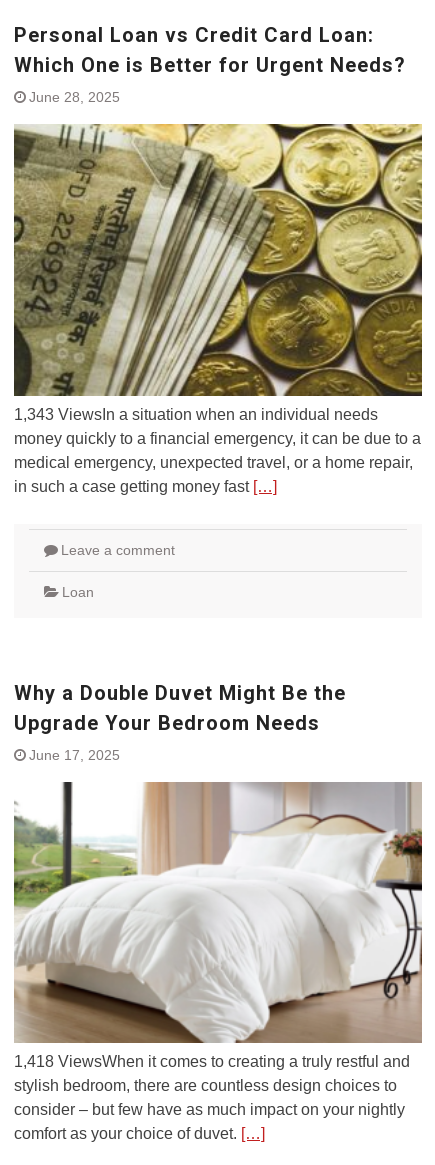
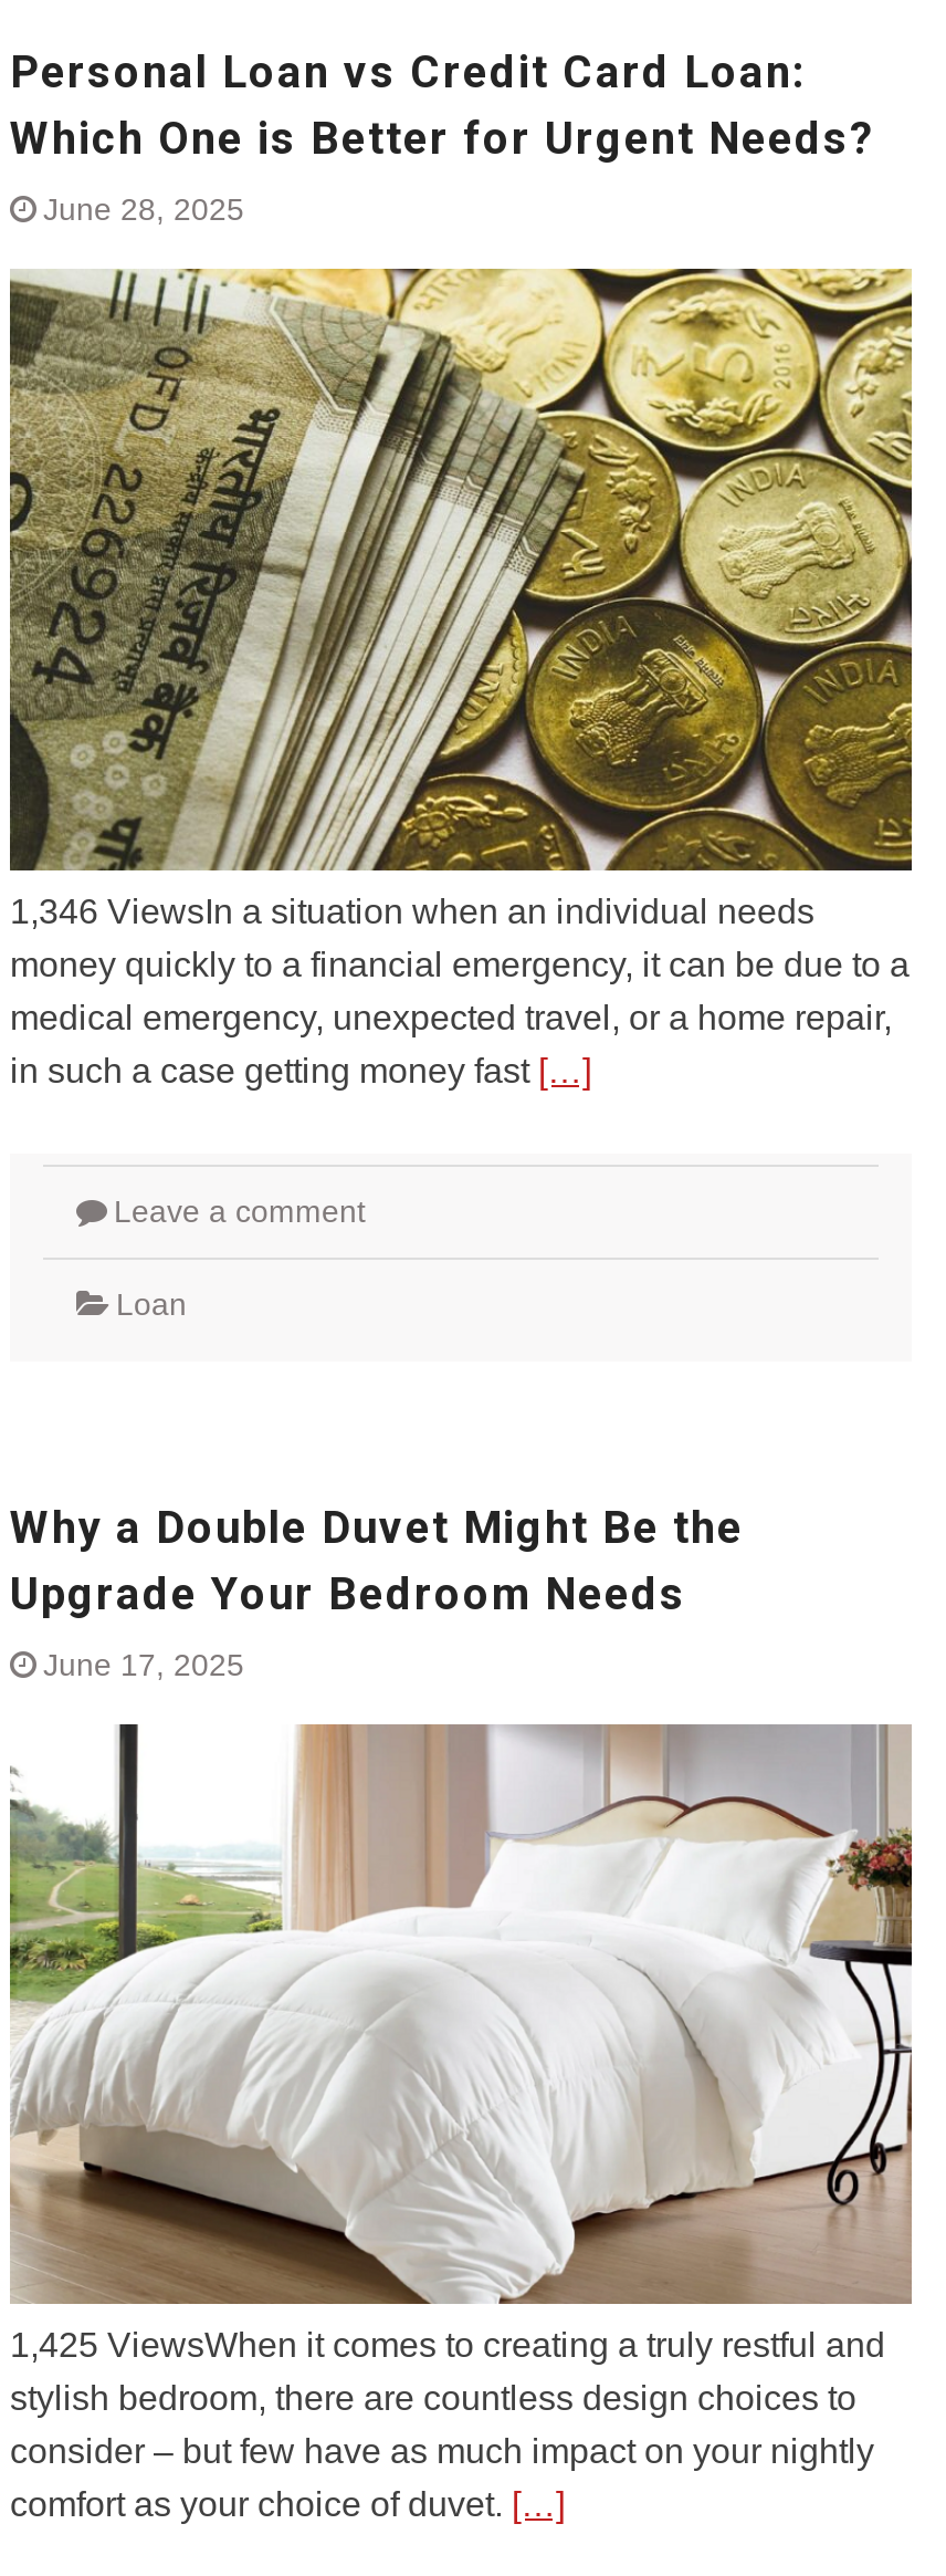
[14,406,378,423] 1,343 ViewsIn a situation when an individual needs -> [10,893,814,931] 1,346 ViewsIn a situation when an individual needs
[14,1053,410,1070] 1,418 ViewsWhen it comes to creating a truly restful and -> [10,2325,885,2363] 1,425 ViewsWhen it comes to creating a truly restful and

